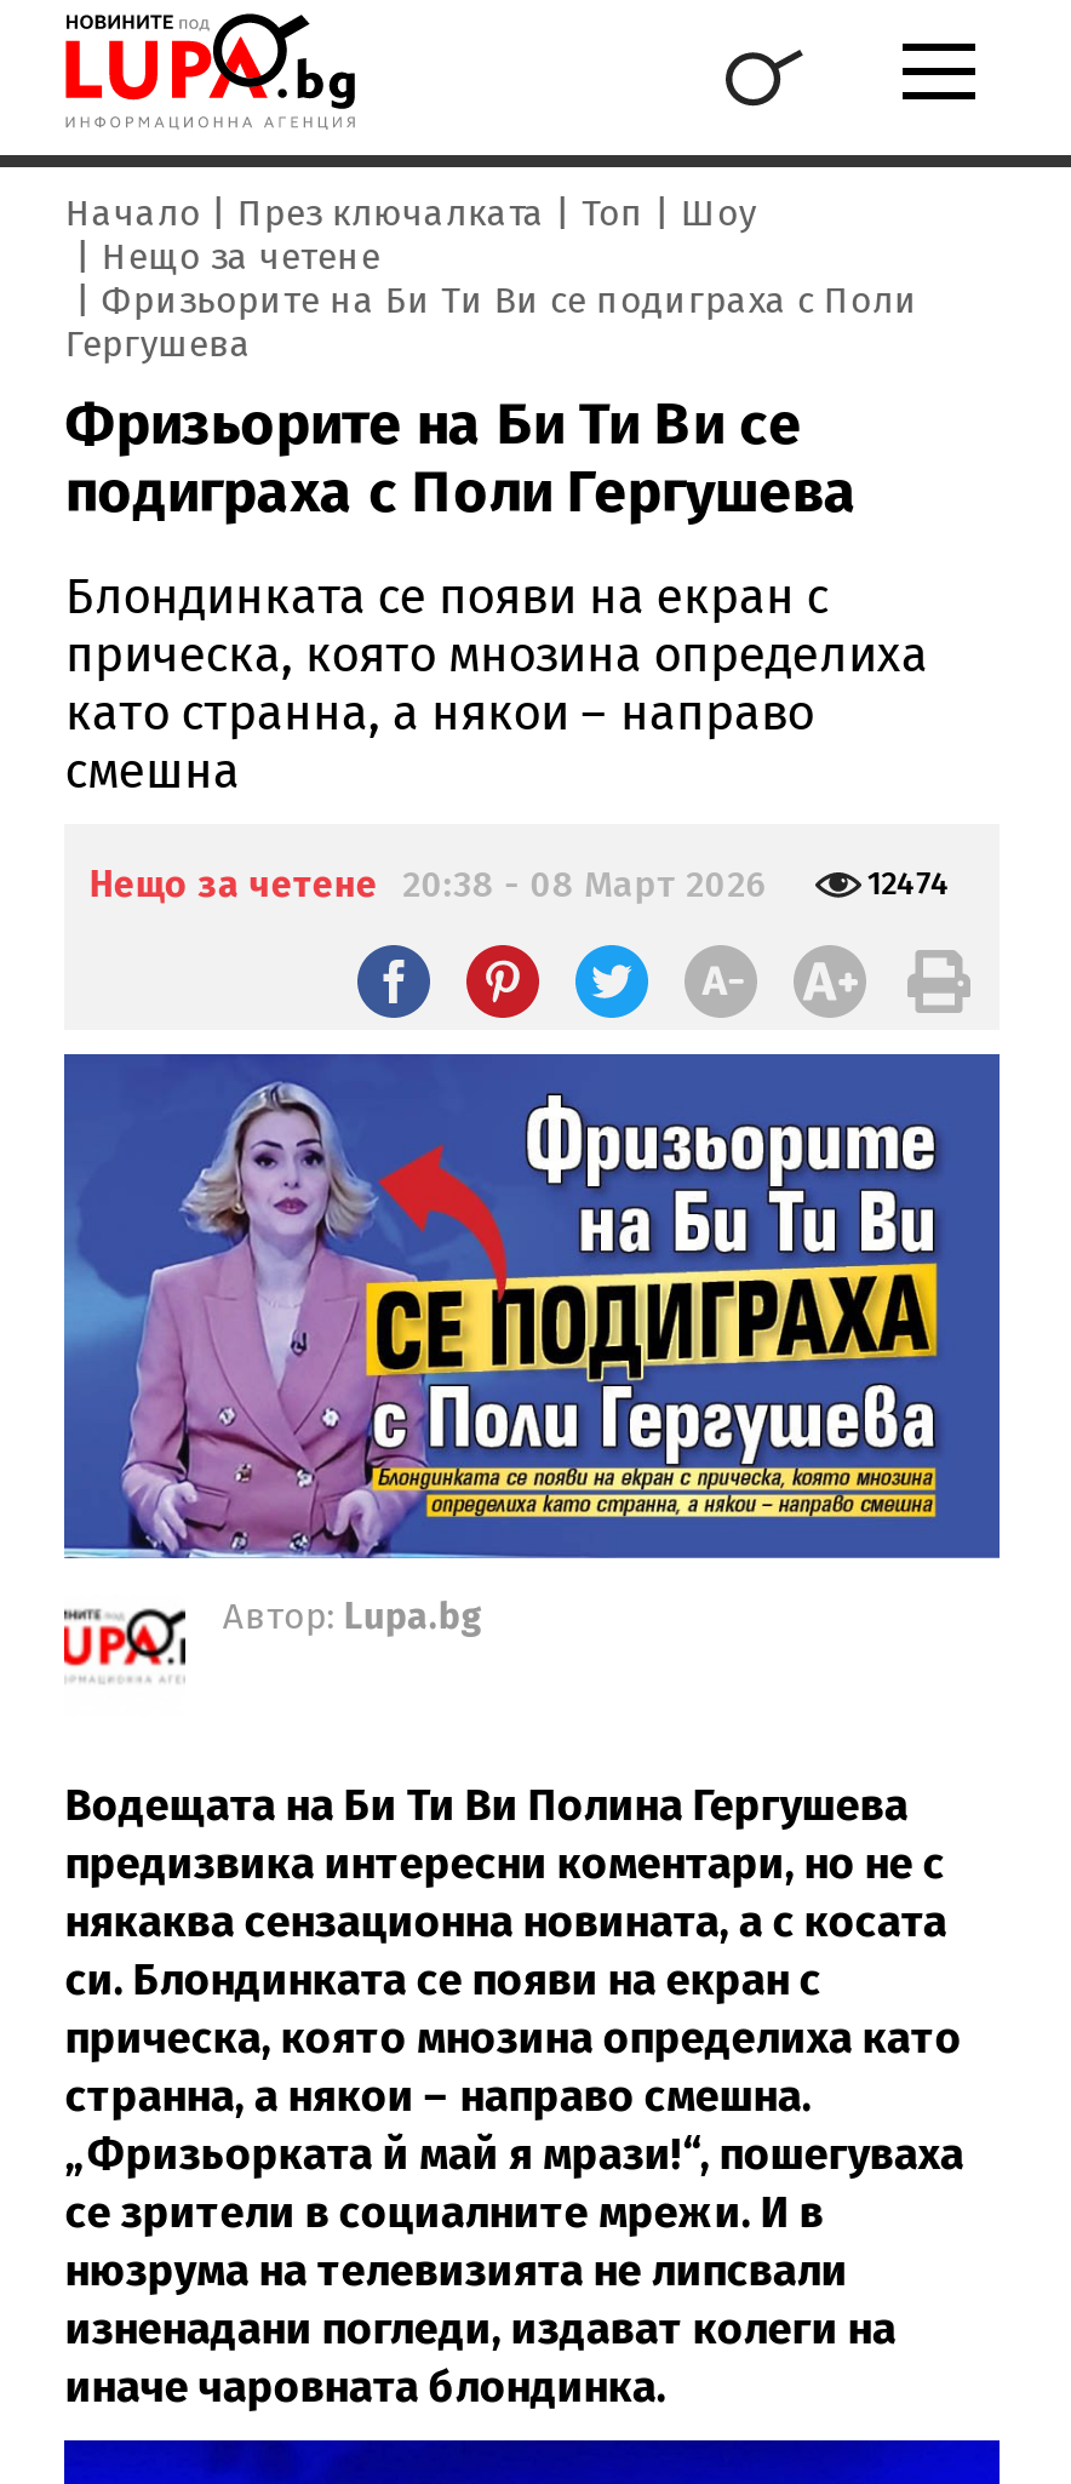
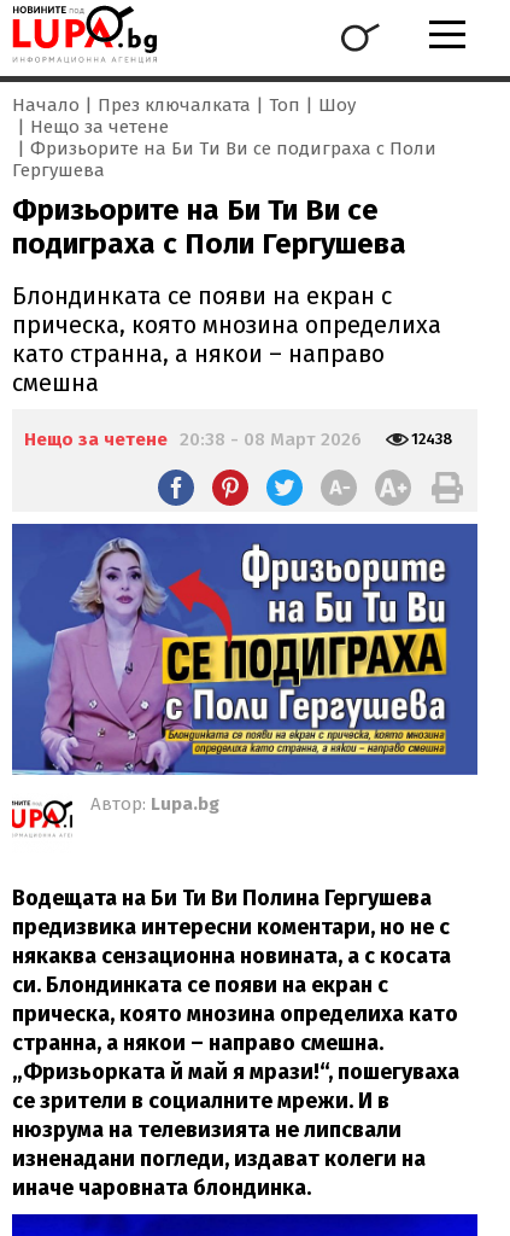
[867,866,950,902] 12474 -> [412,430,453,448] 12438

